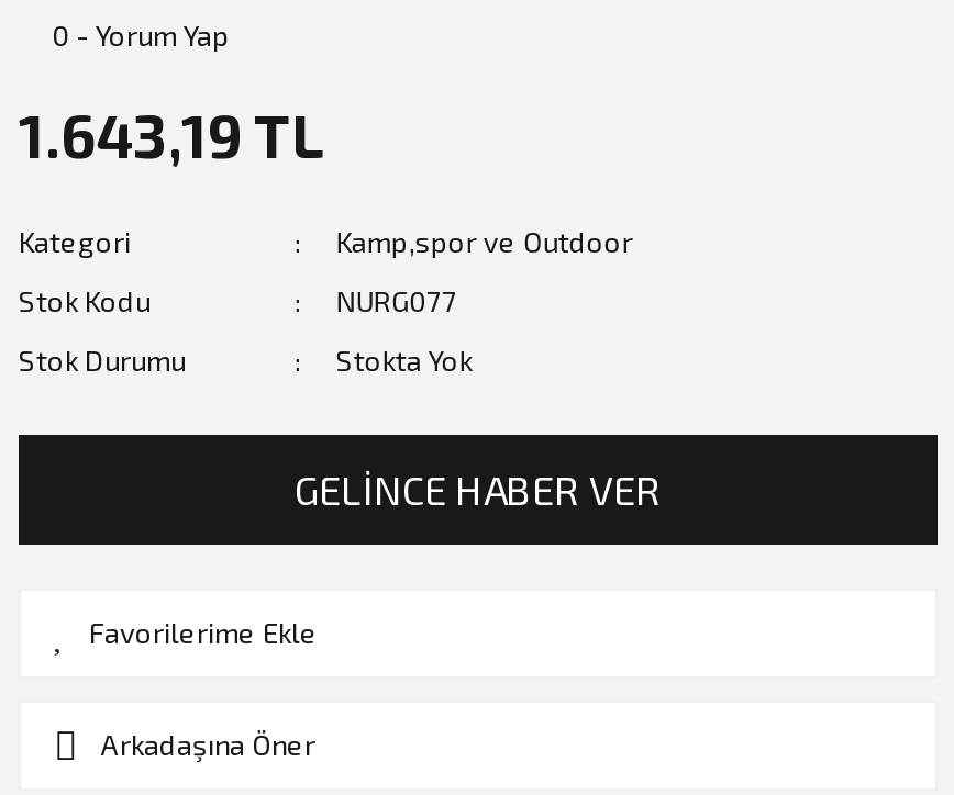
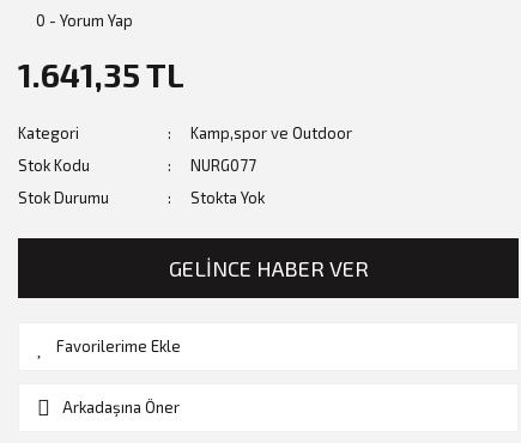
[19,99,324,169] 1.643,19 TL -> [18,55,184,93] 1.641,35 TL

